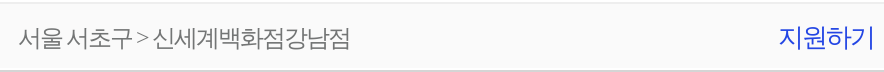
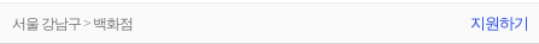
[18,24,350,52] 서울 서초구 > 신세계백화점강남점 -> [12,15,133,32] 서울 강남구 > 백화점

